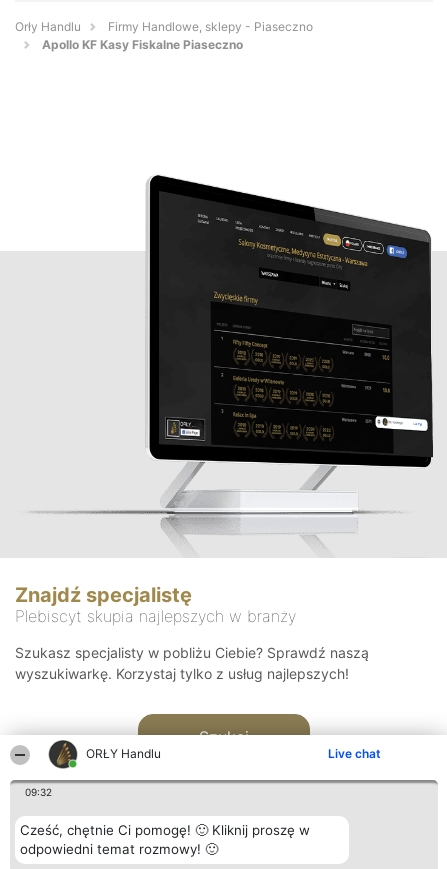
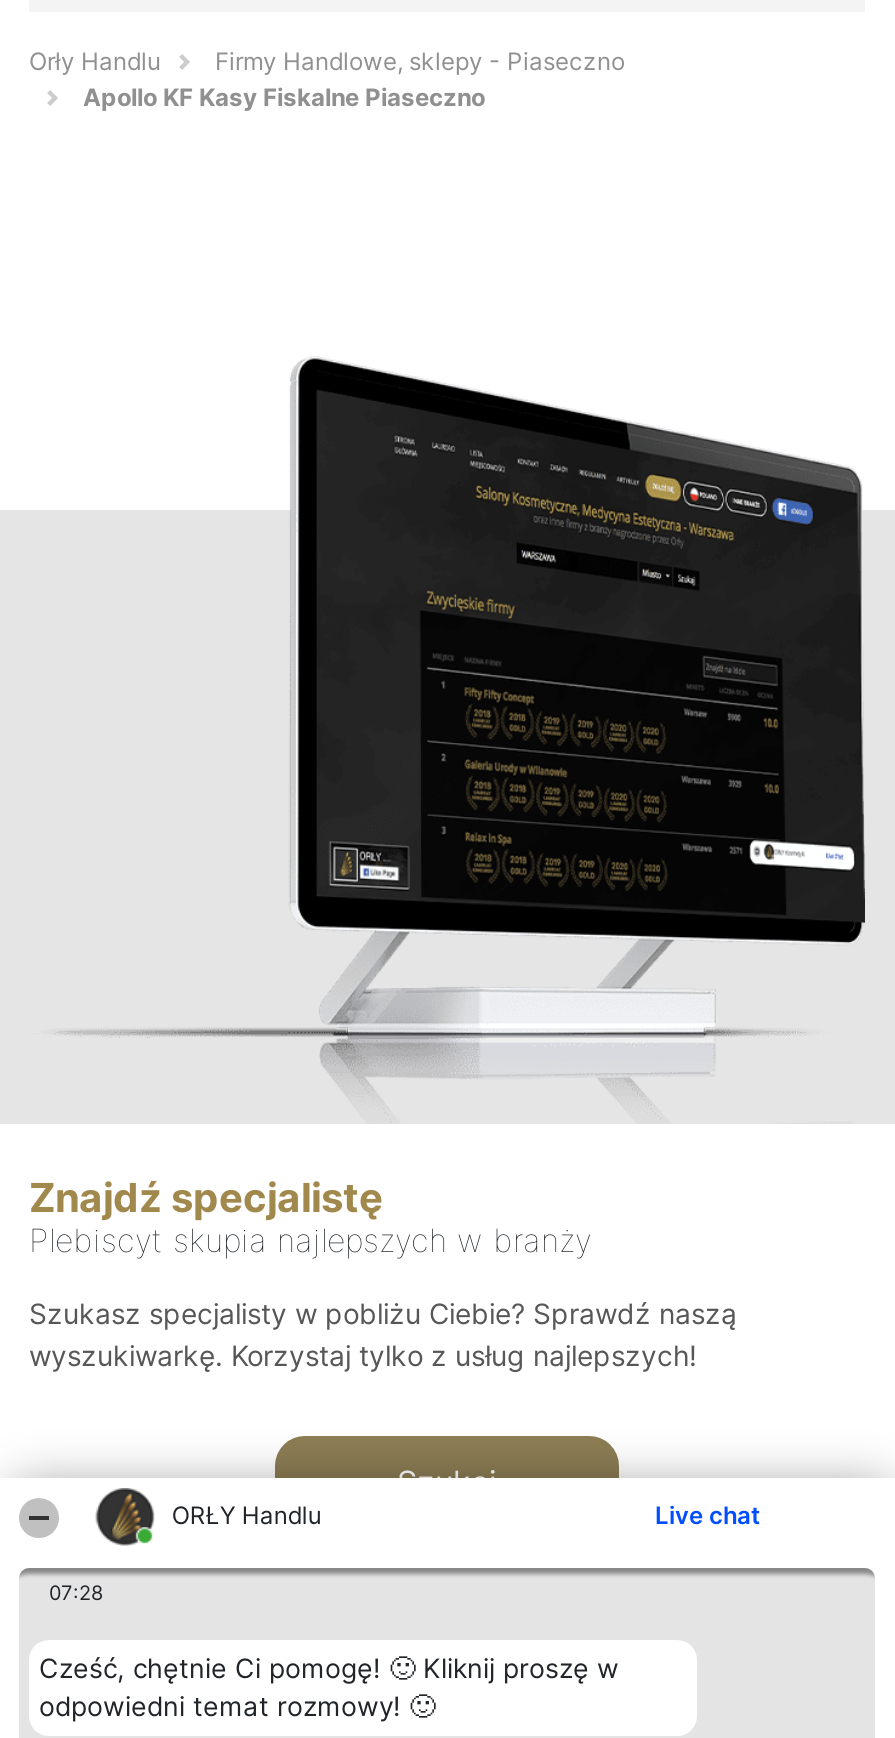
[25,786,52,798] 09:32 -> [49,1580,103,1604] 07:28

